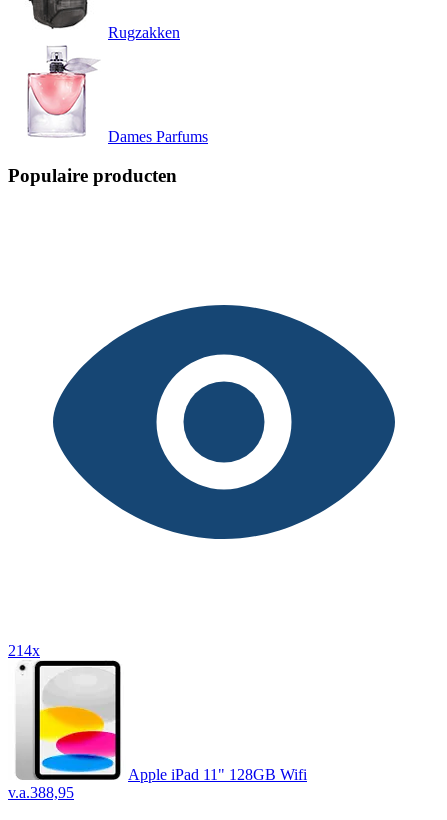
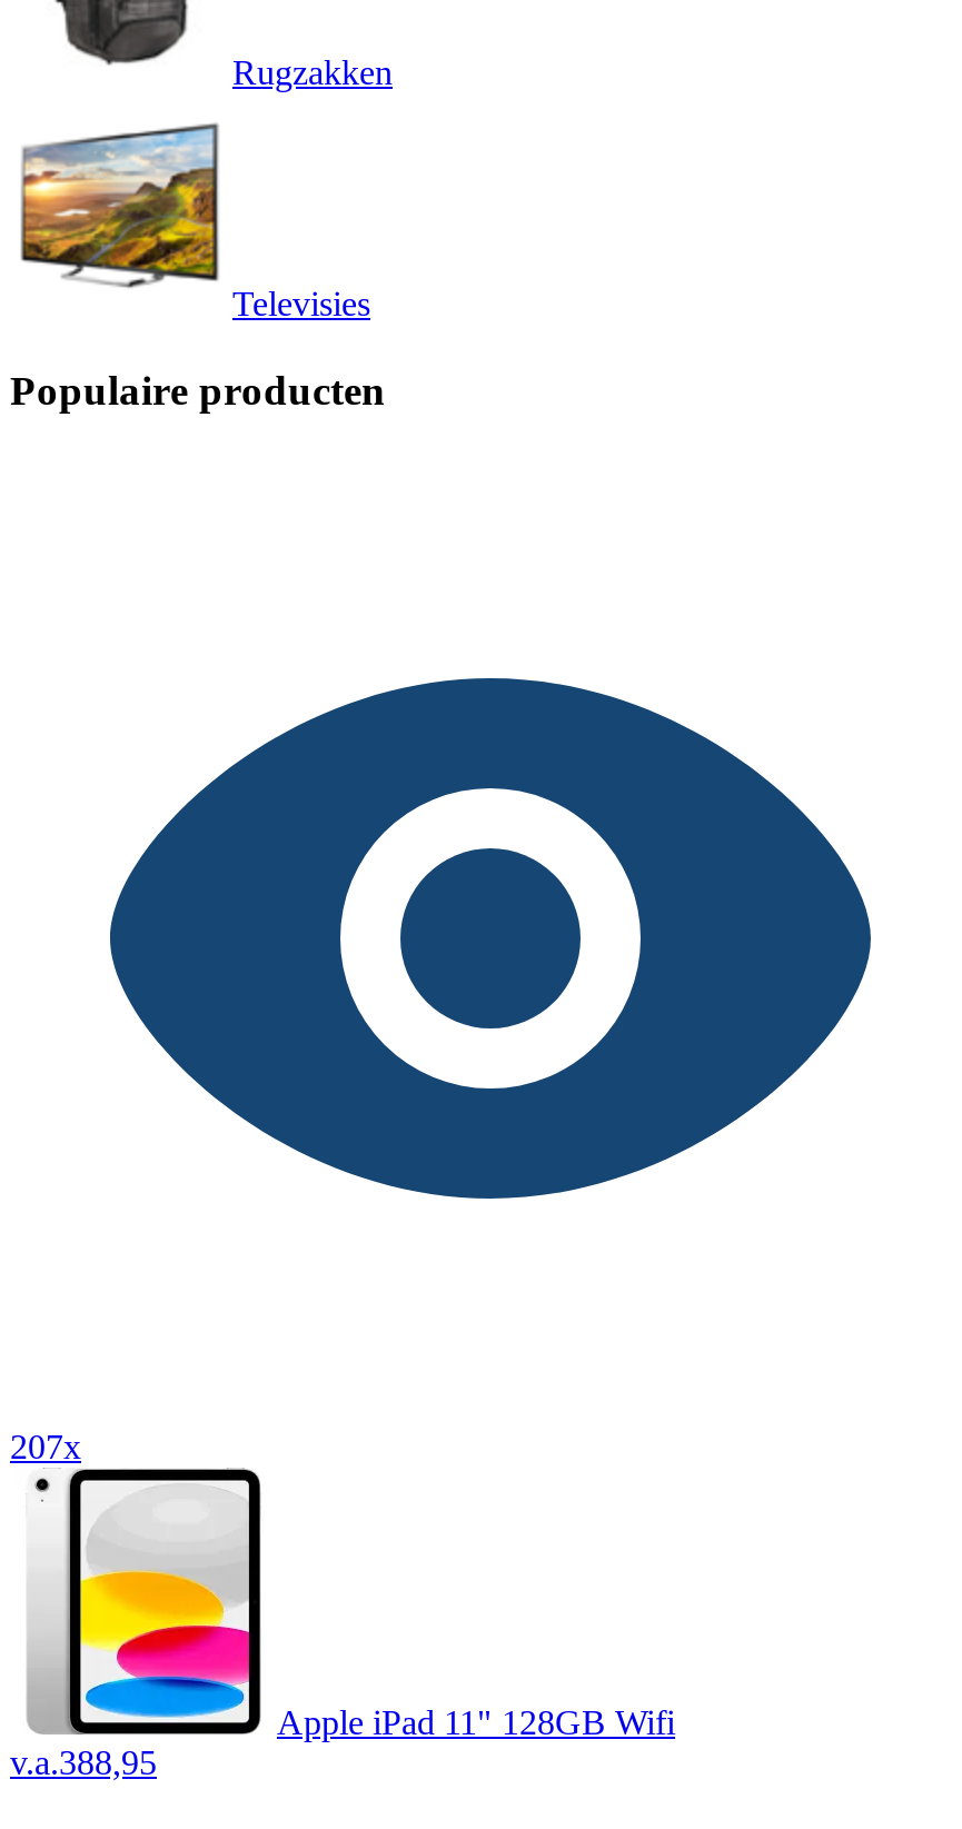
[13,45,208,145] [image] | Dames Parfums -> [19,102,370,323] [image] | Televisies
[8,642,40,659] 214x -> [10,1427,81,1465] 207x

